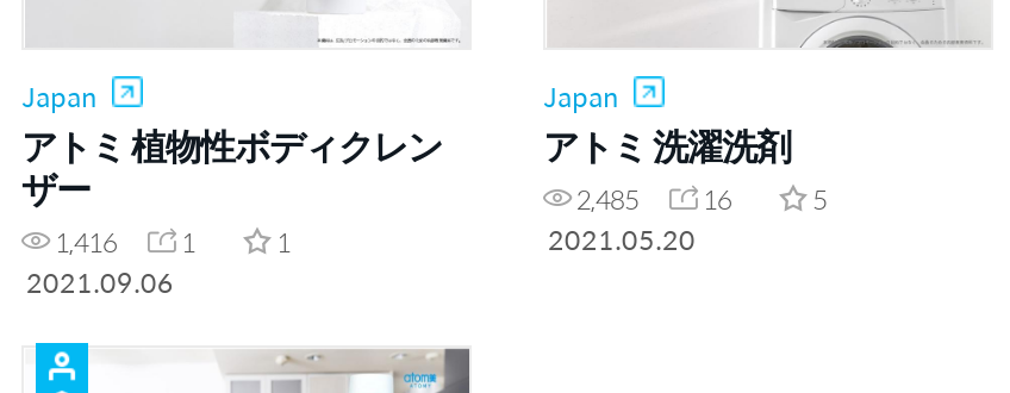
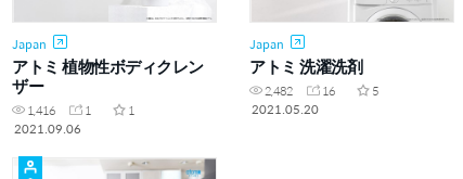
[576,178,827,219] 2,485 16 5 -> [265,81,378,100] 2,482 16 5

